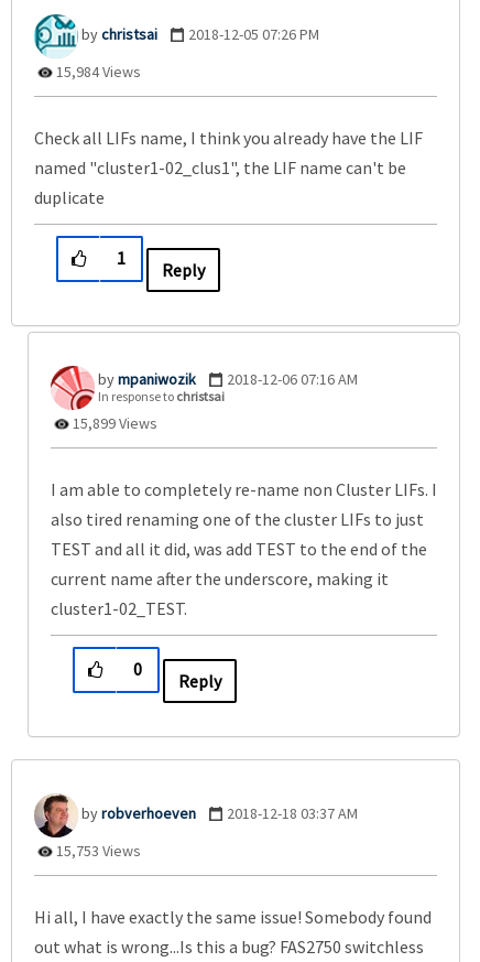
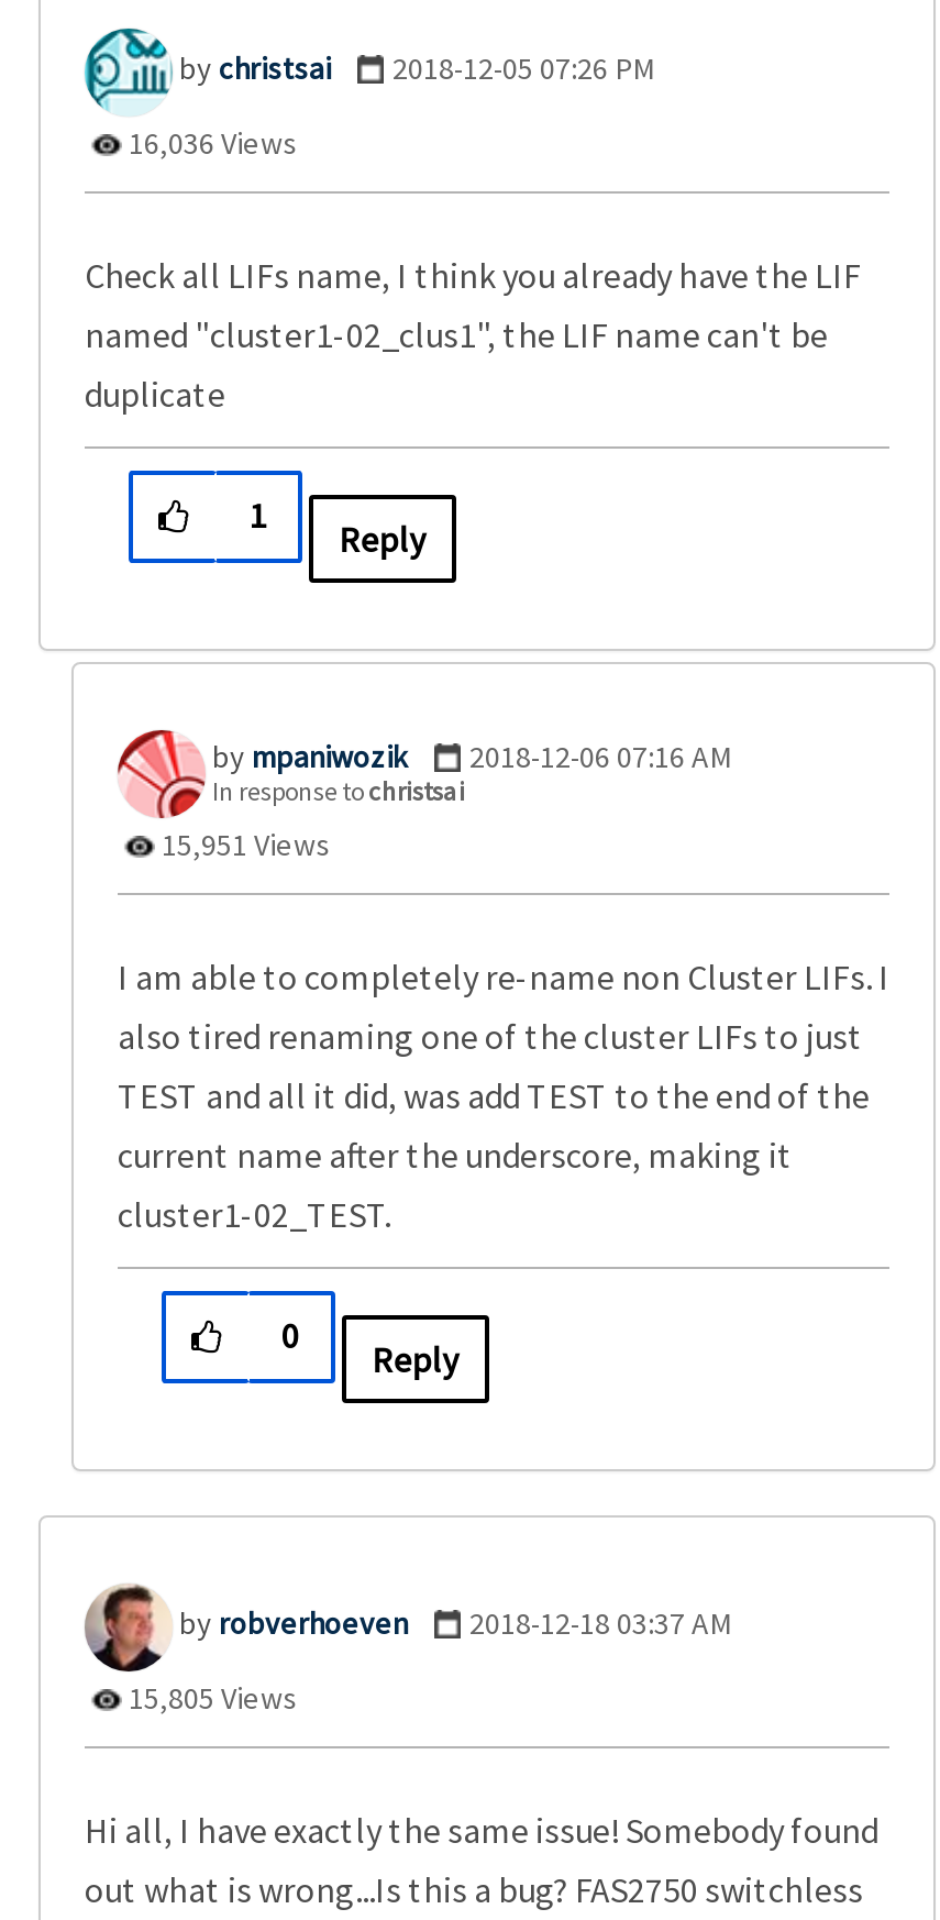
[53,61,141,81] 15,984 Views -> [122,122,298,162] 16,036 Views
[69,413,157,433] 15,899 Views -> [155,824,331,863] 15,951 Views
[53,840,141,860] 15,753 Views -> [122,1677,298,1717] 15,805 Views

